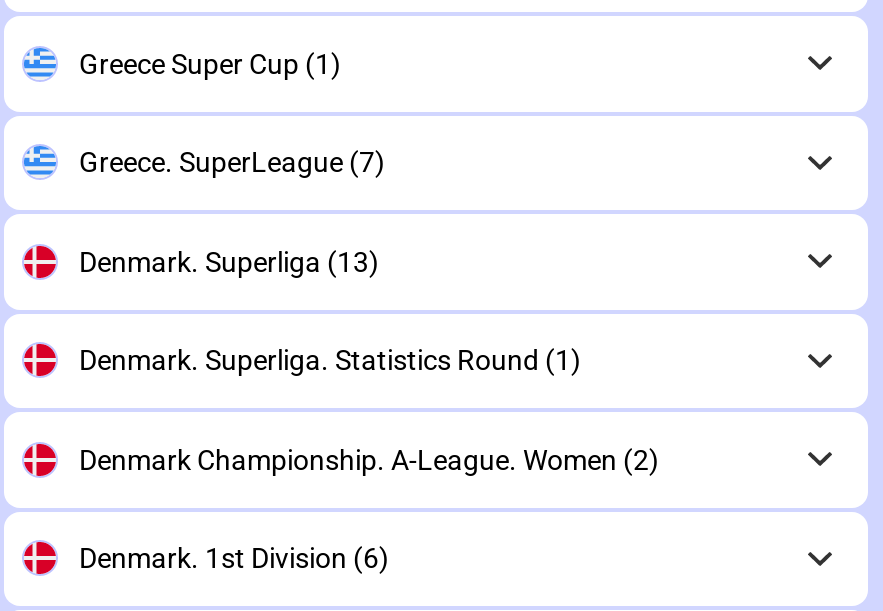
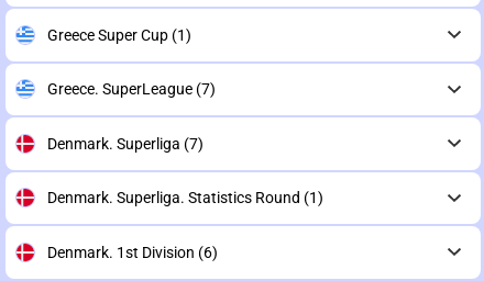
[79,246,379,278] Denmark. Superliga (13) -> [47,135,203,152] Denmark. Superliga (7)
[79,444,659,476] Denmark Championship. A-League. Women (2) -> none

